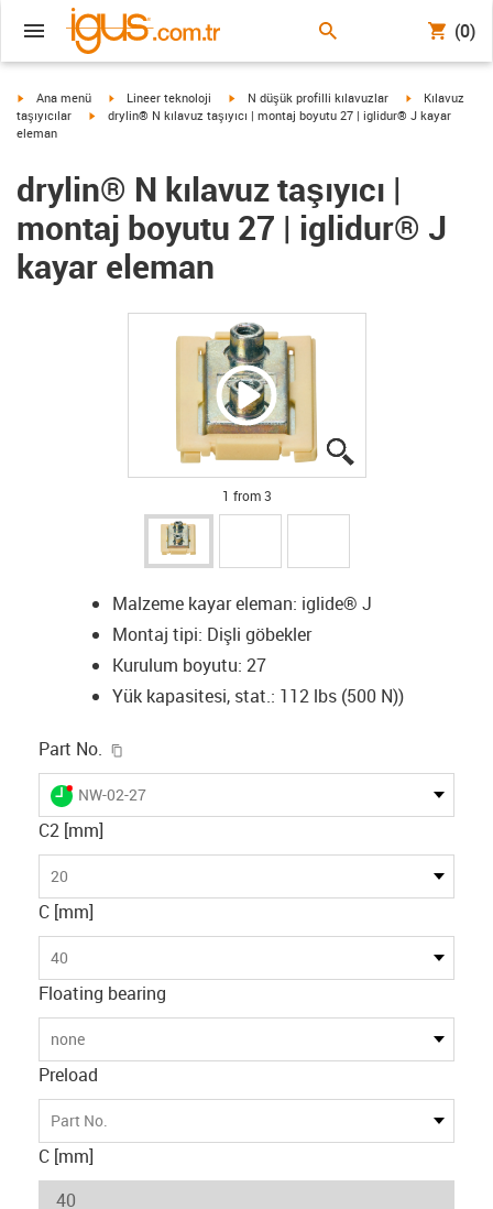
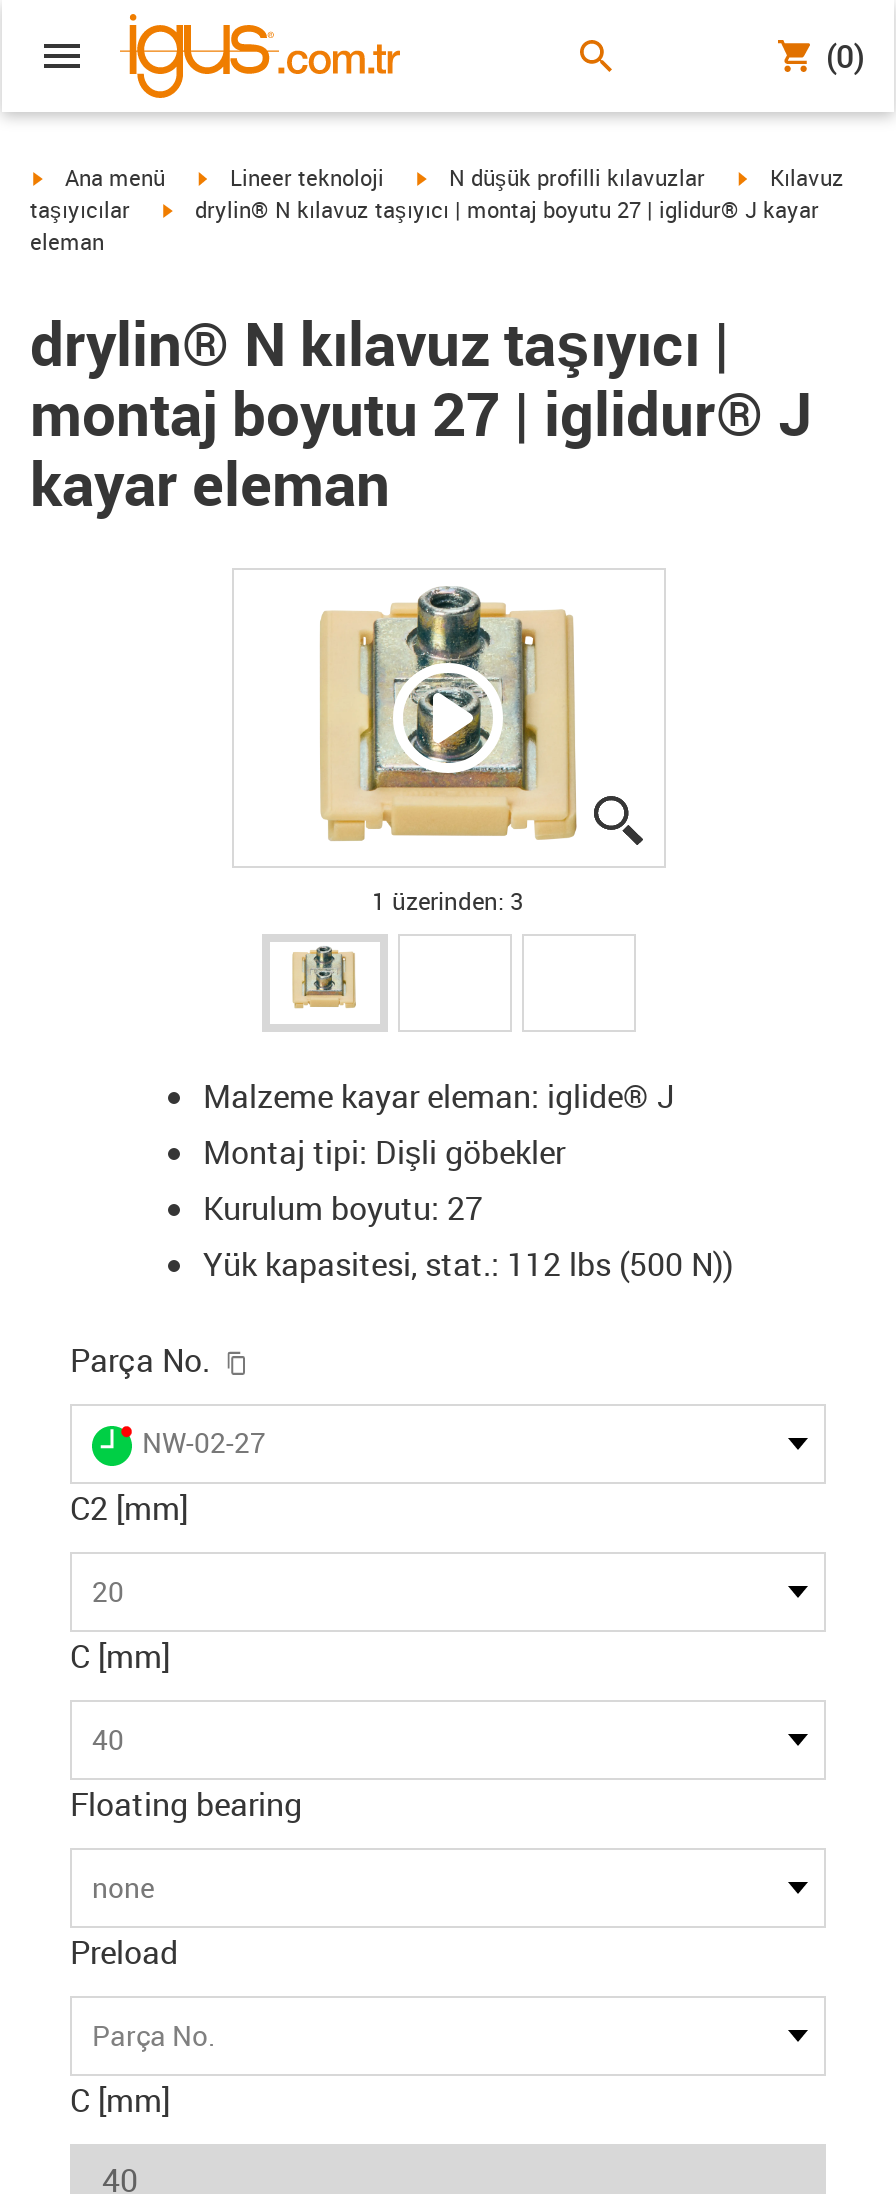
[222,487,271,504] 1 from 3 -> [372,884,524,916] 1 üzerinden: 3
[39,736,102,760] Part No. -> [70,1337,210,1381] Parça No.
[51,1110,108,1131] Part No. -> [92,2016,216,2054] Parça No.

